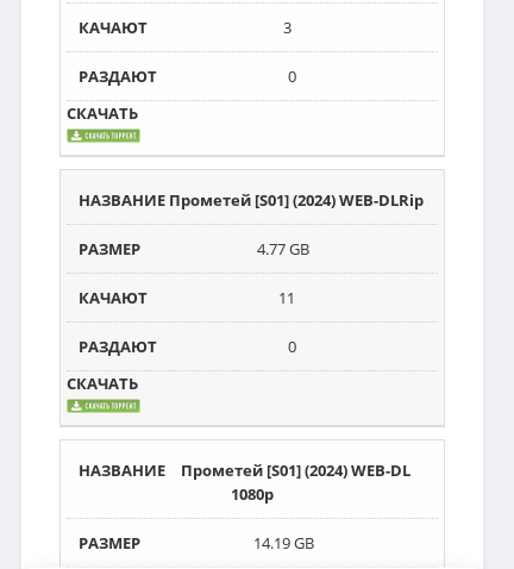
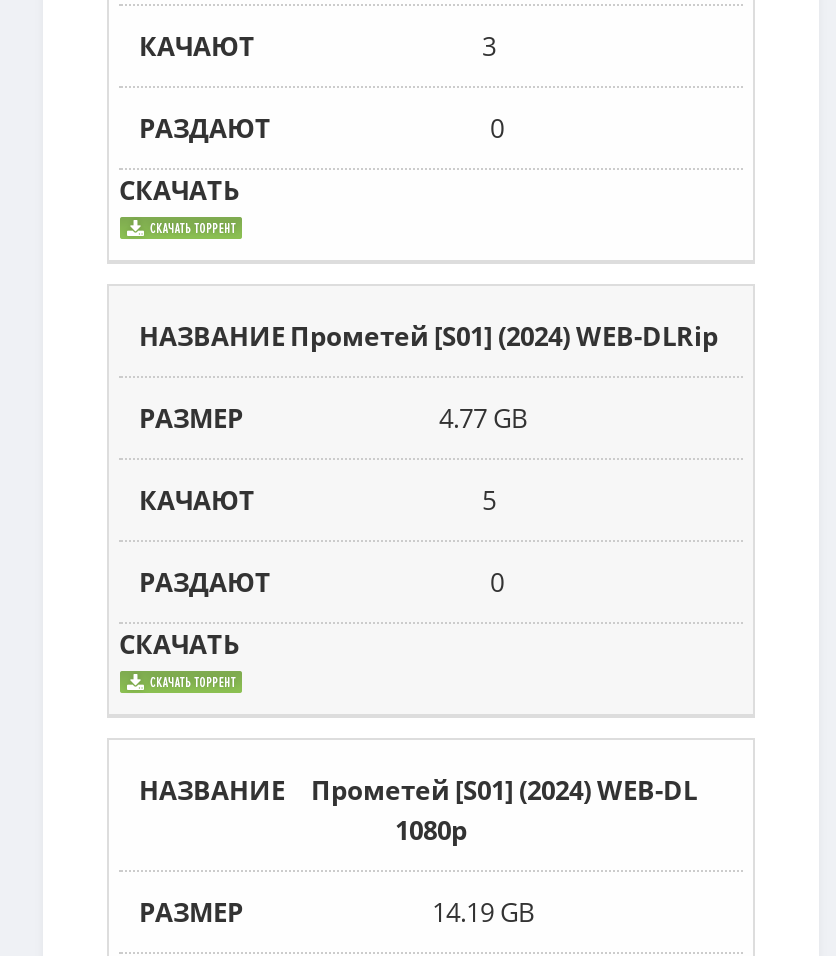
[278,287,295,308] 11 -> [482,482,496,518] 5

